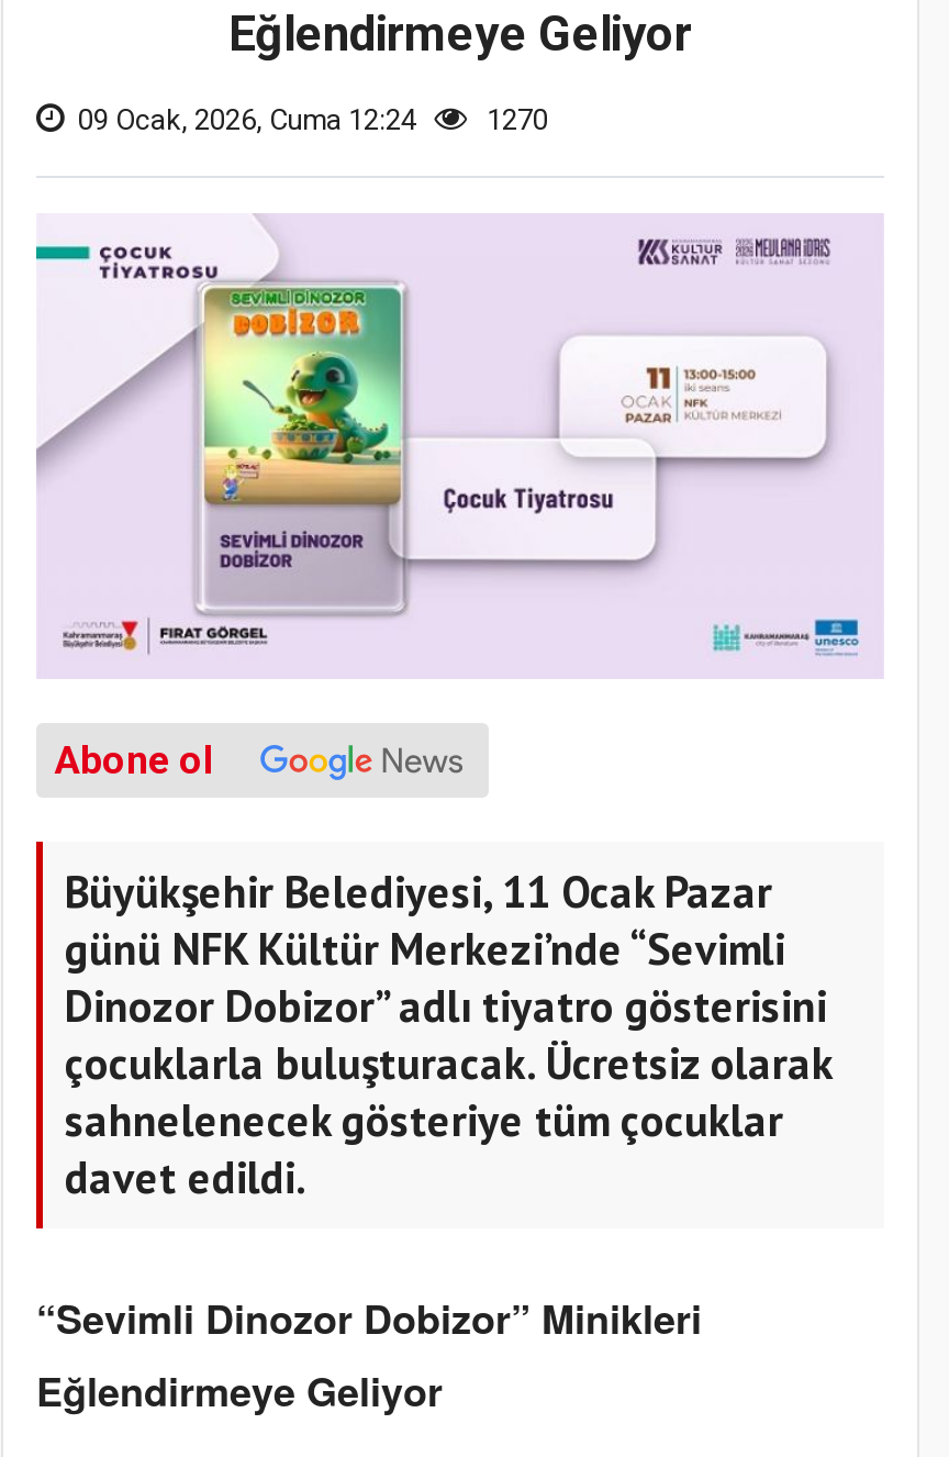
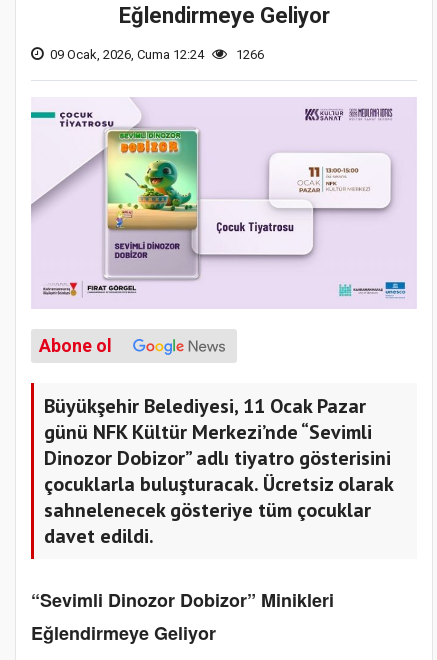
[78,104,548,137] 09 Ocak, 2026, Cuma 12:24 1270 -> [50,47,264,62] 09 Ocak, 2026, Cuma 12:24 1266

